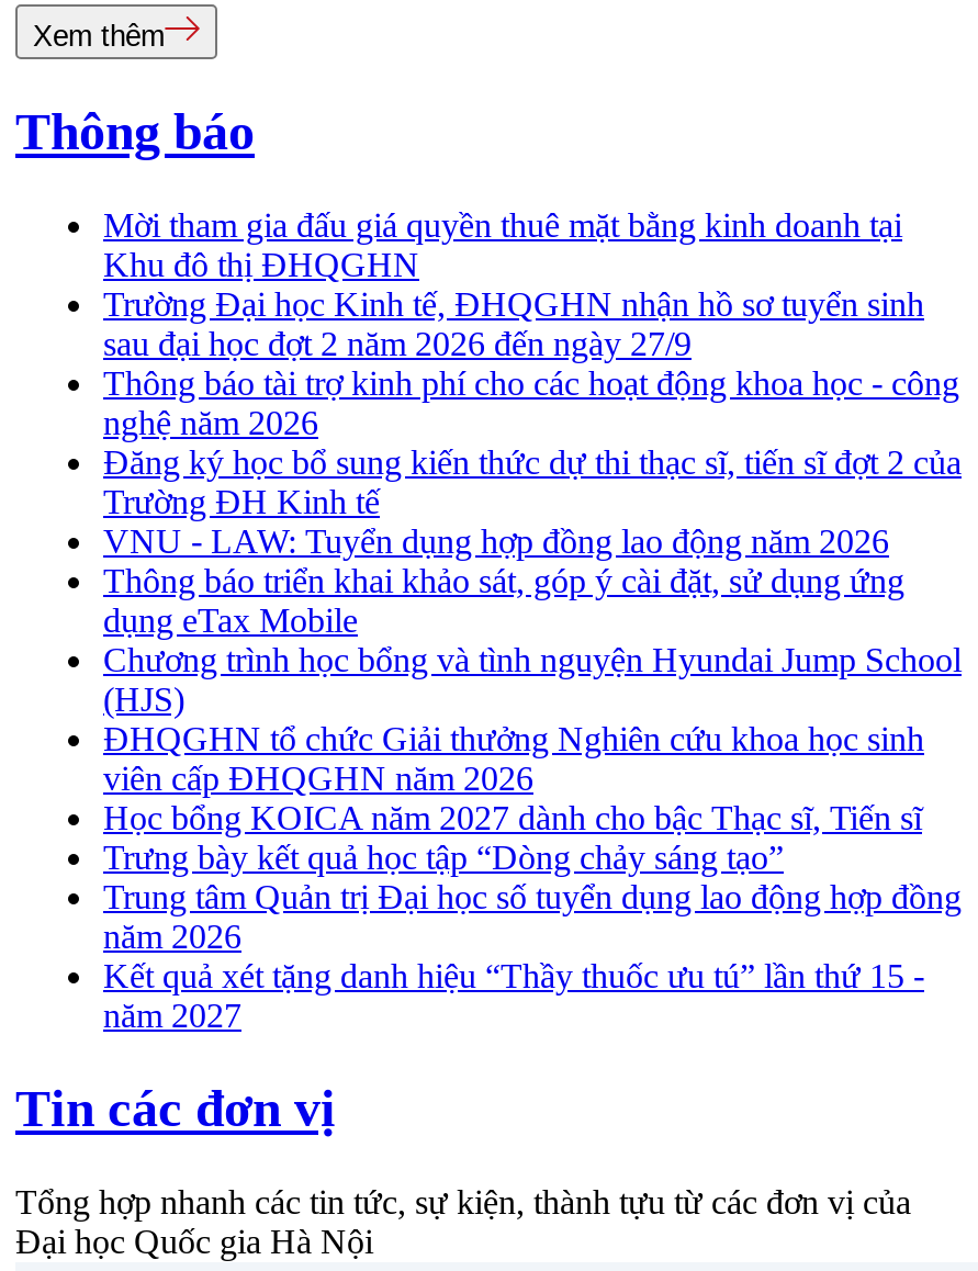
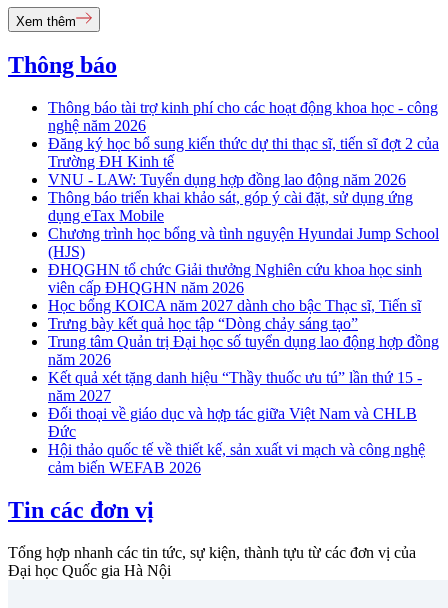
[103,207,924,363] Mời tham gia đấu giá quyền thuê mặt bằng kinh doanh tại | Khu đô thị ĐHQGHN | Trường Đại học Kinh tế, ĐHQGHN nhận hồ sơ tuyển sinh | sau đại học đợt 2 năm 2026 đến ngày 27/9 -> none
moved [103,365,962,1034] -> [48,99,439,404]: Thông báo tài trợ kinh phí cho các hoạt động khoa học - công | nghệ năm 2026 | Đăng ký học bổ sung kiến thức dự thi thạc sĩ, tiến sĩ đợt 2 của | ... | Kết quả xét tặng danh hiệu “Thầy thuốc ưu tú” lần thứ 15 - | năm 2027
none -> [48,405,425,476] Đối thoại về giáo dục và hợp tác giữa Việt Nam và CHLB | Đức | Hội thảo quốc tế về thiết kế, sản xuất vi mạch và công nghệ | cảm biến WEFAB 2026

